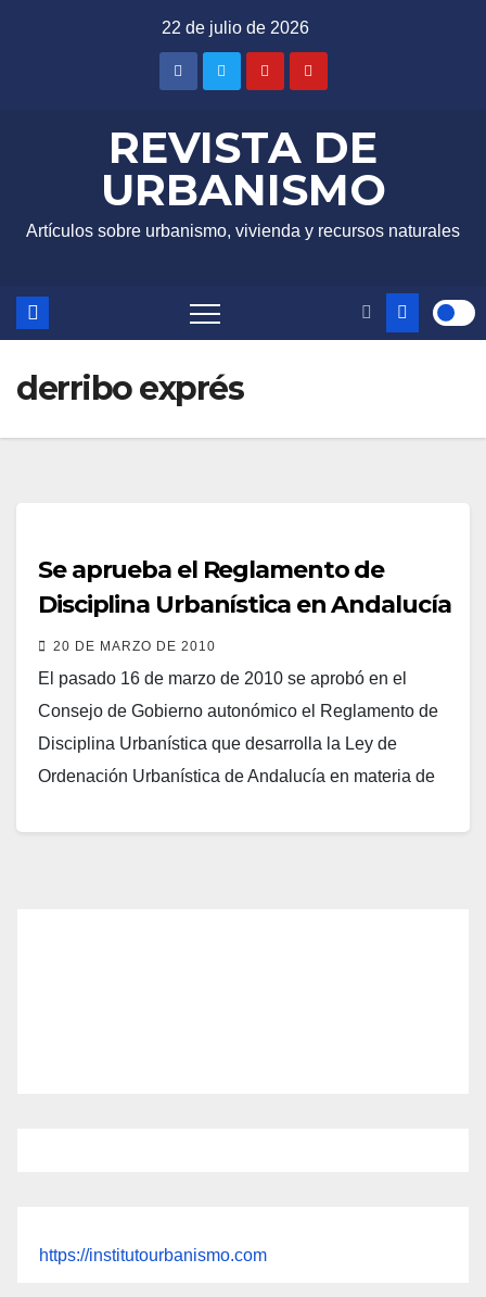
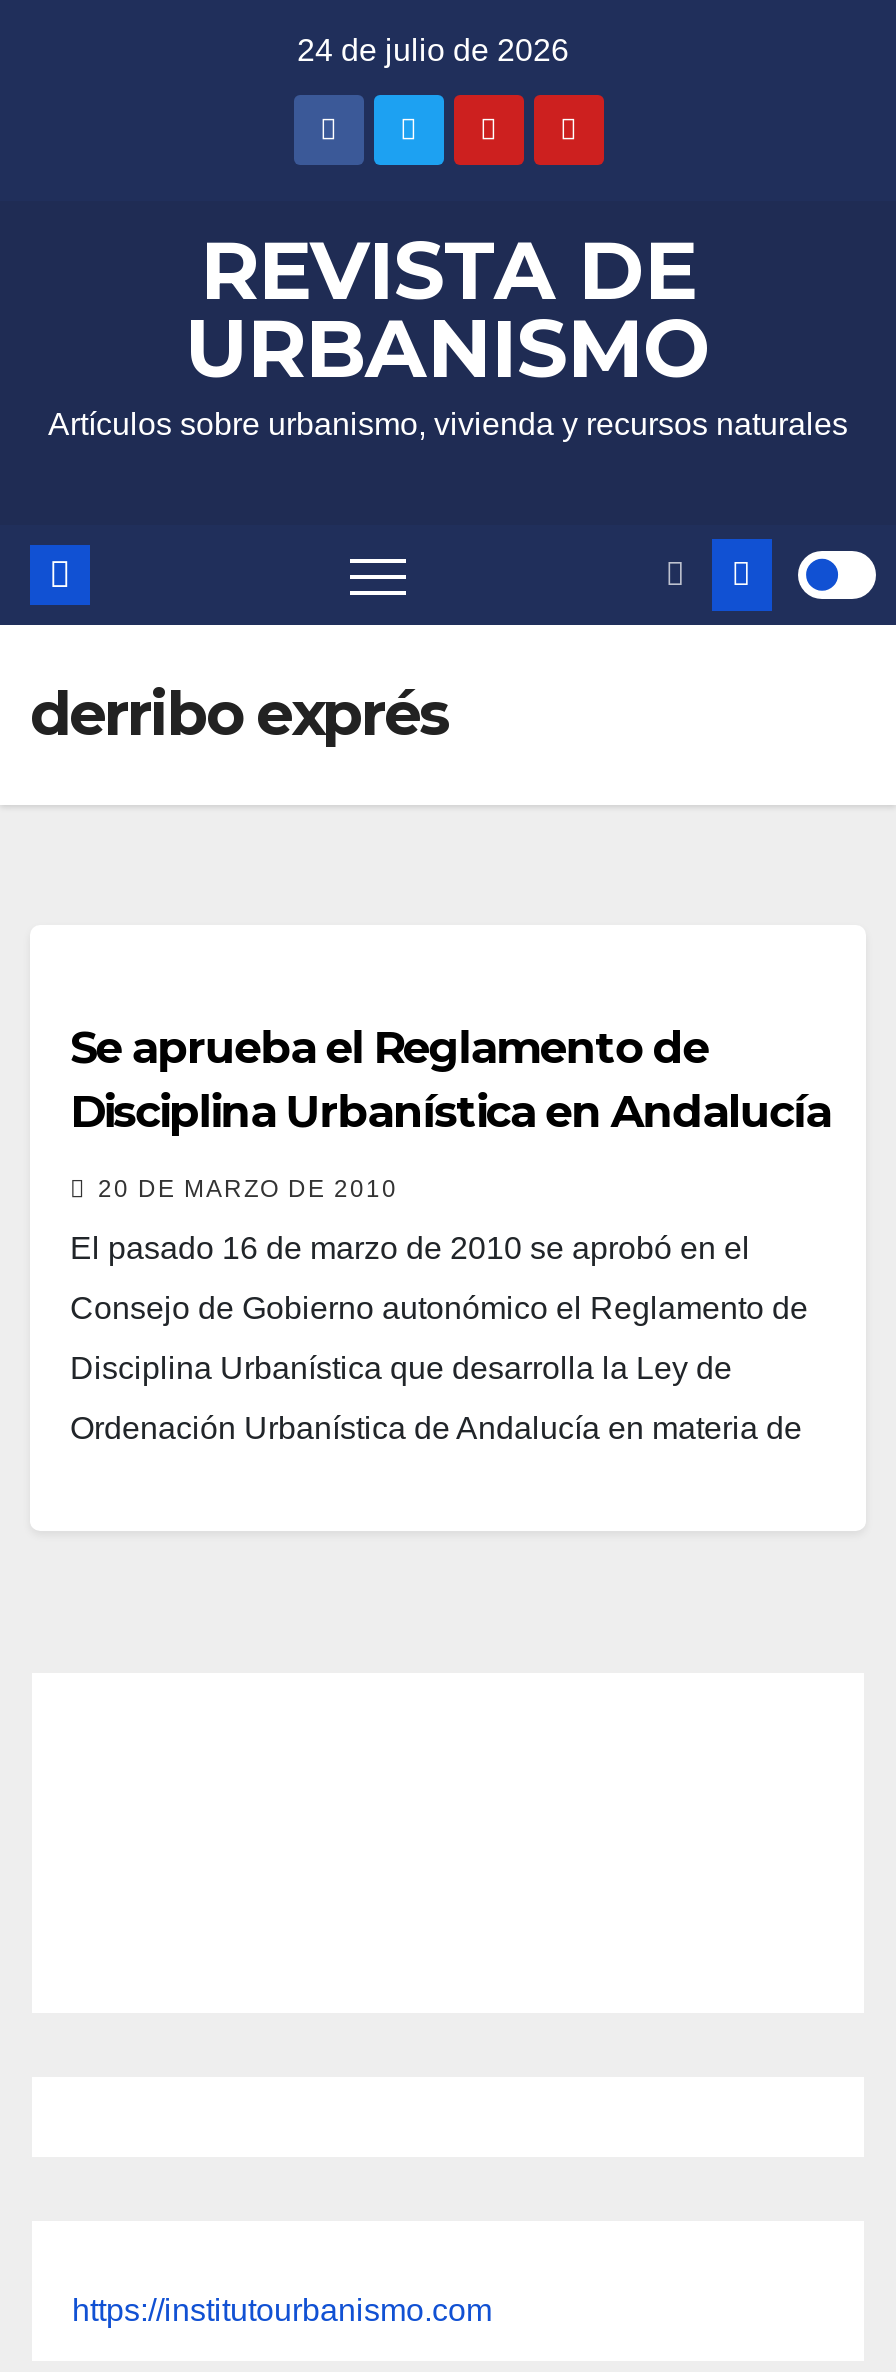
[161,18,309,37] 22 de julio de 2026 -> [297,33,569,67] 24 de julio de 2026

